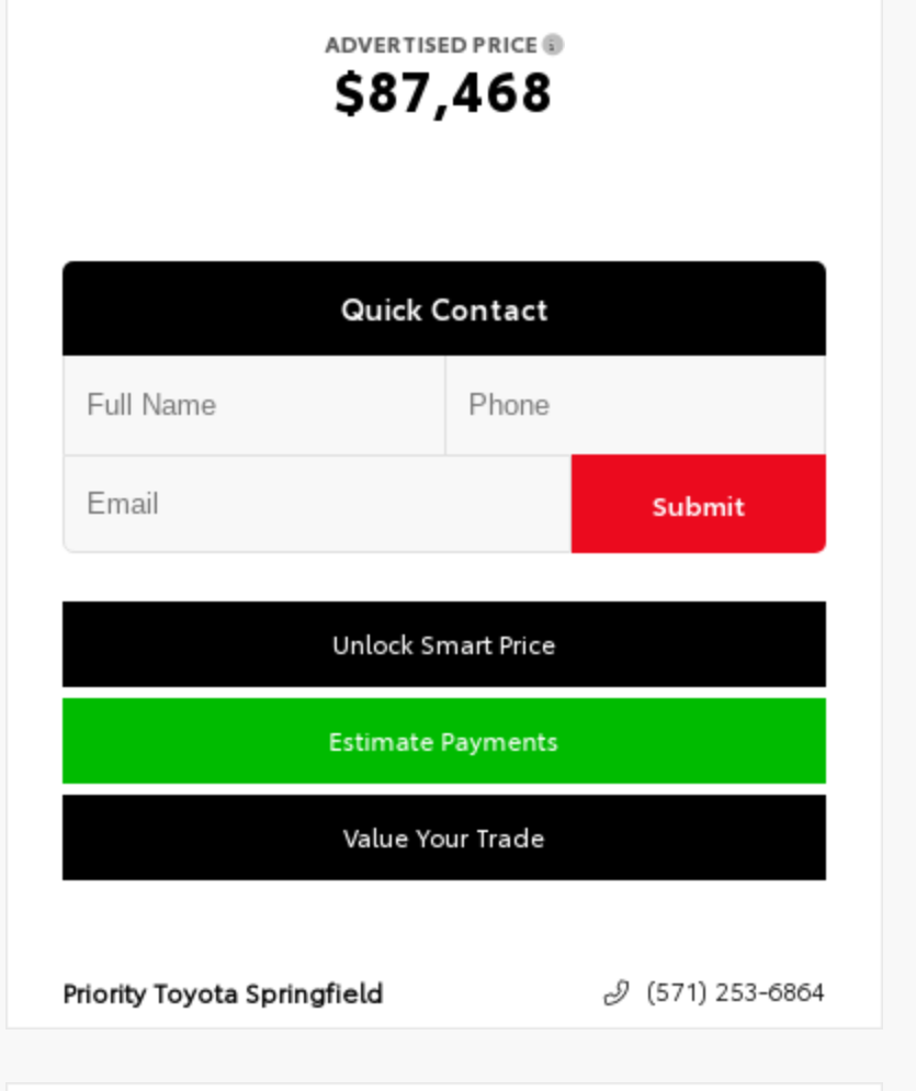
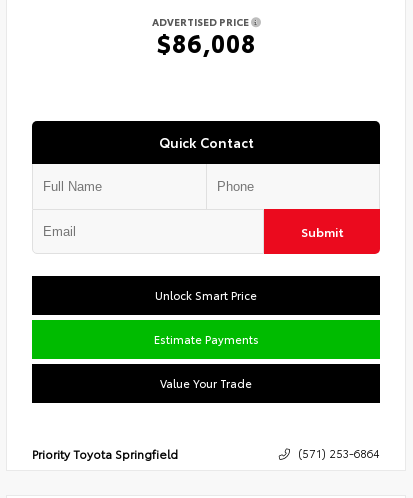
[335,49,554,124] $87,468 -> [156,24,255,58] $86,008

